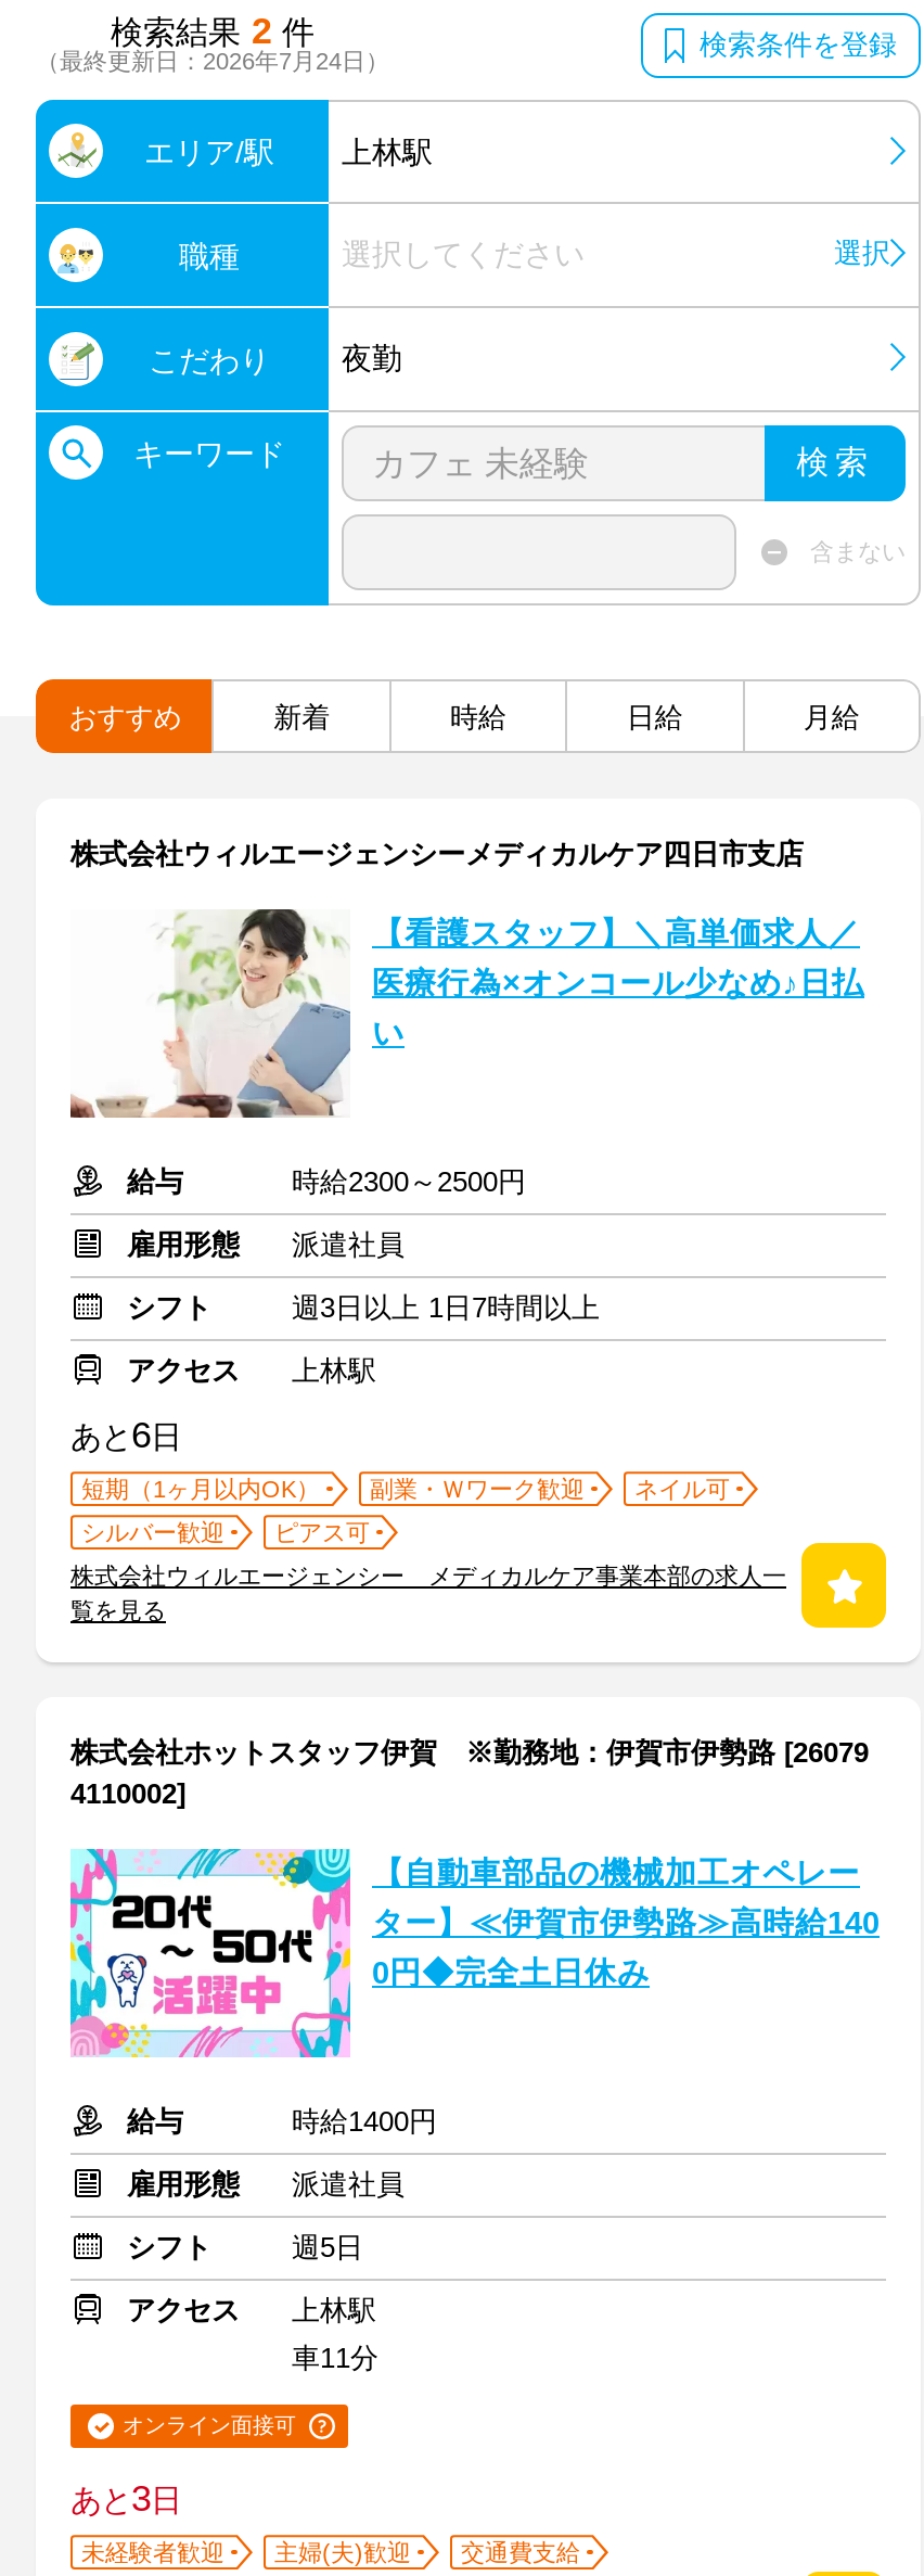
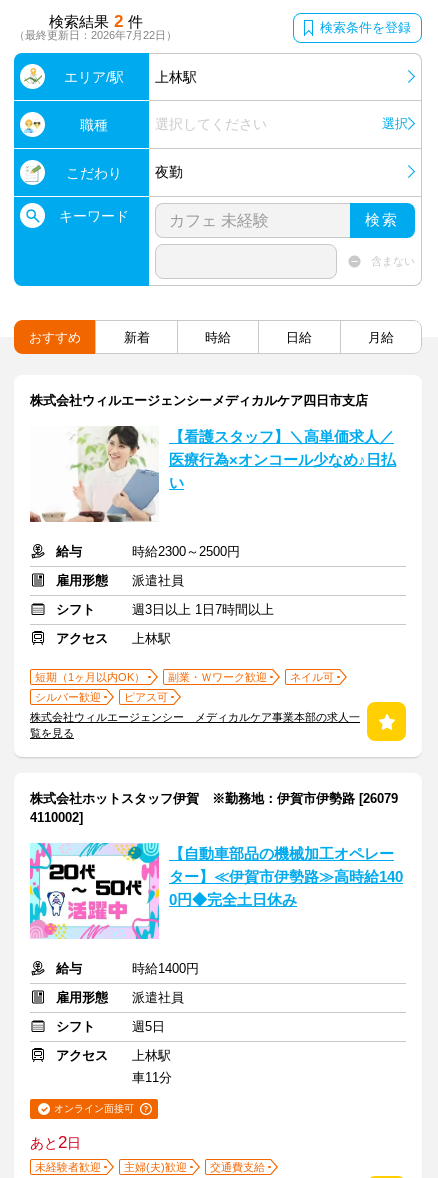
[36,48,389,74] （最終更新日：2026年7月24日） -> [14,29,177,41] （最終更新日：2026年7月22日）
[70,1415,181,1456] あと6日 -> none
[70,2479,181,2520] あと3日 -> [30,1133,81,1152] あと2日

